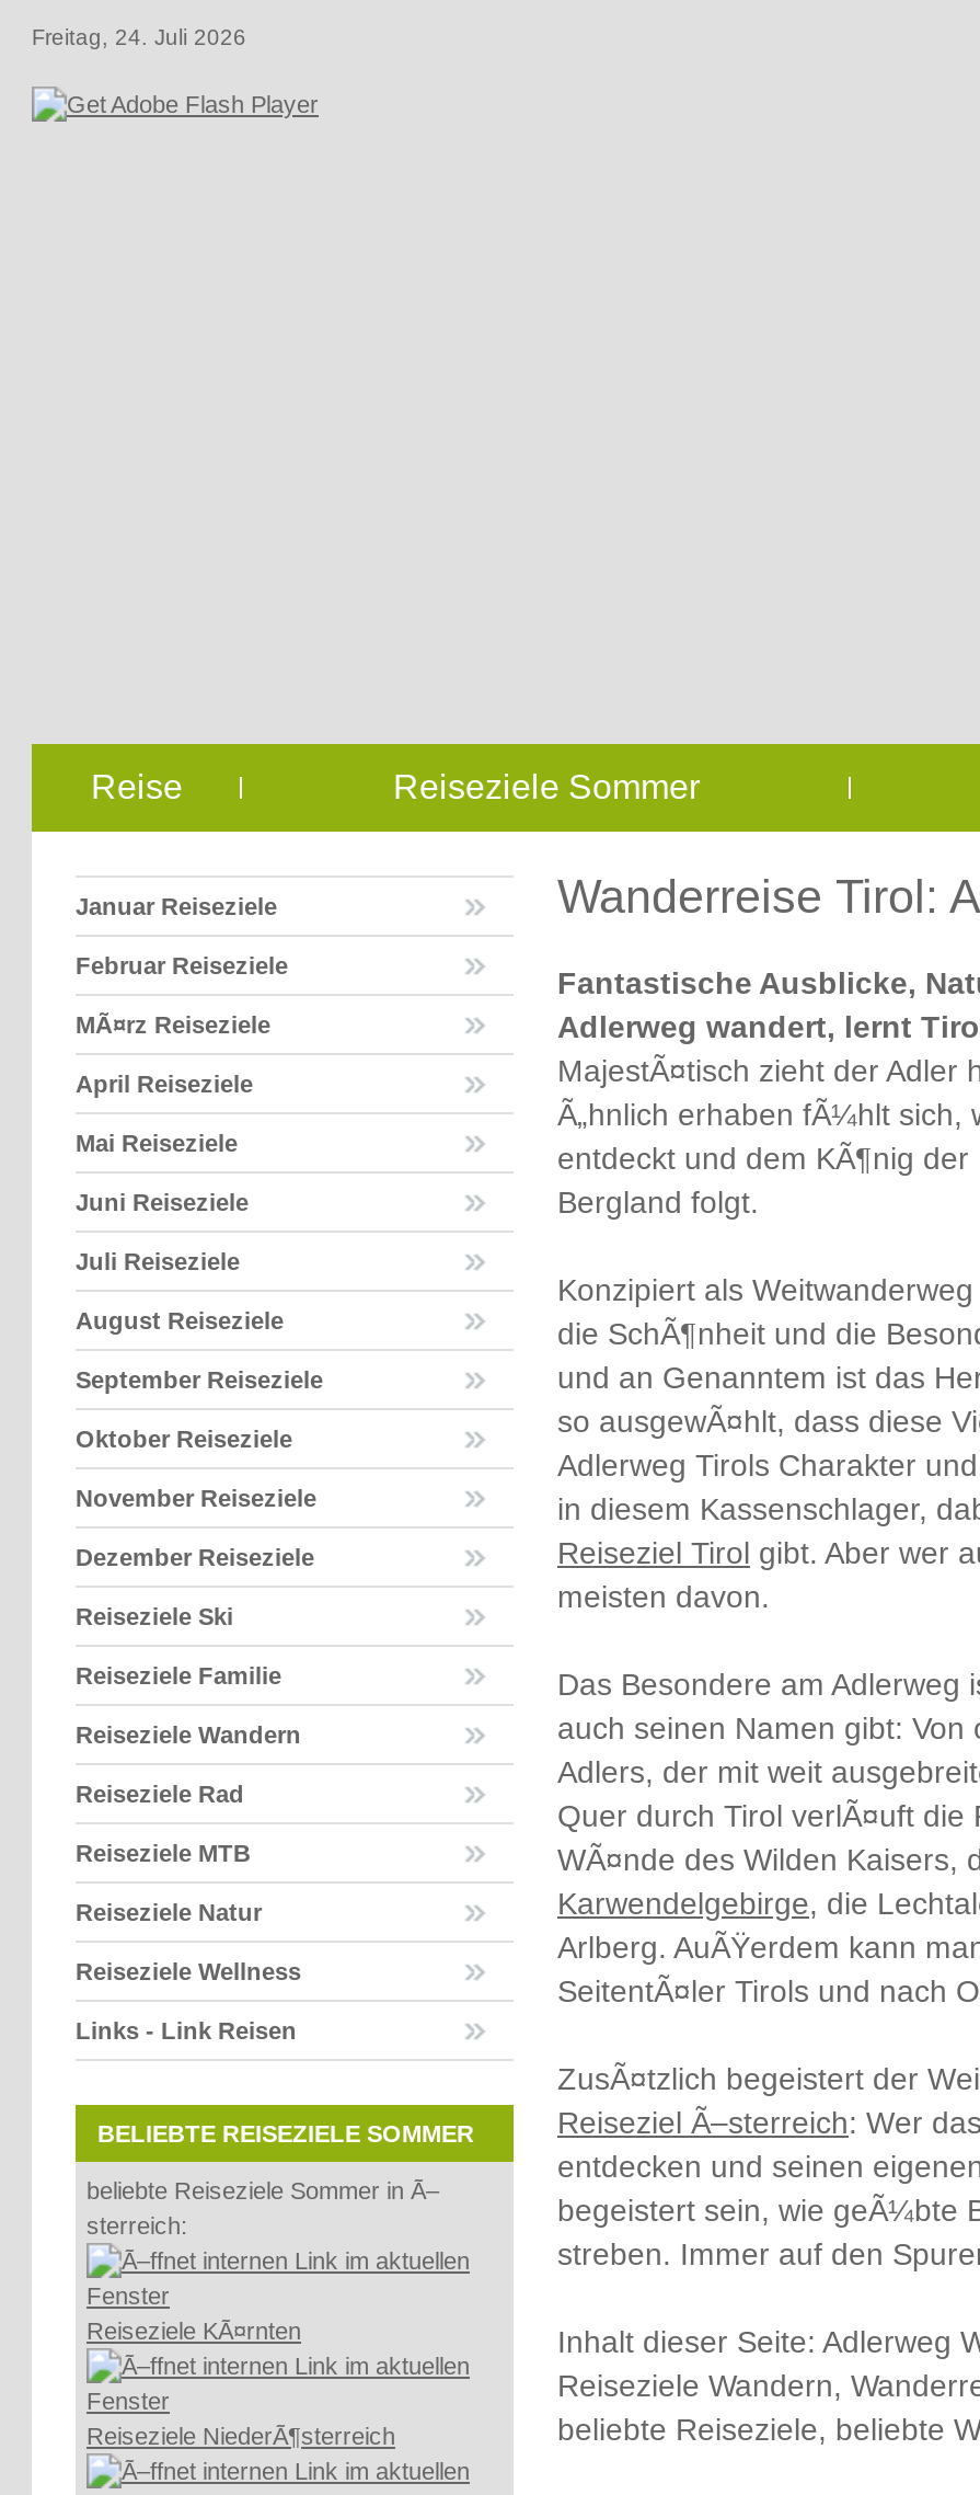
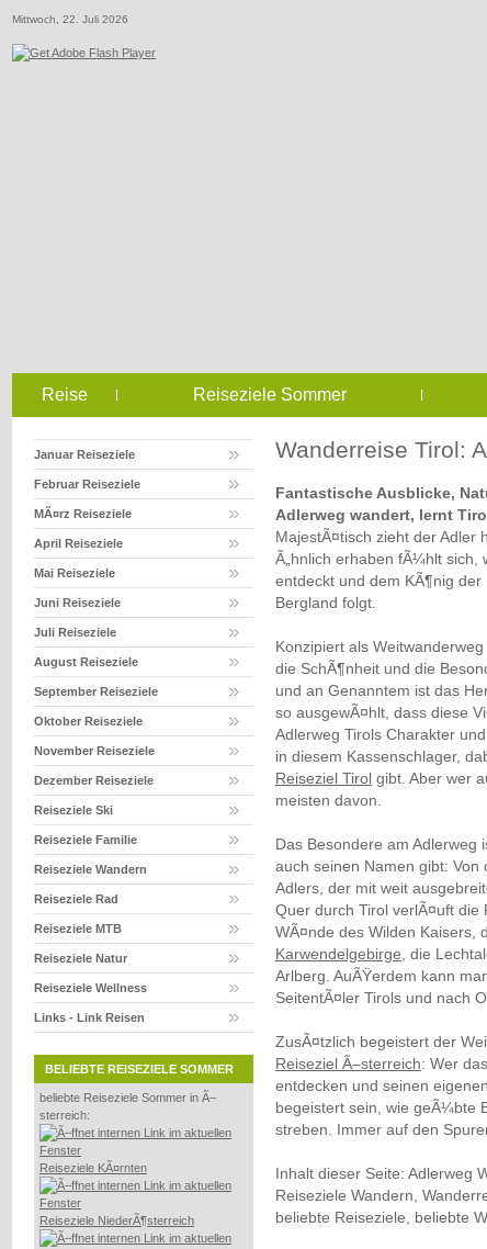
[32,25,246,49] Freitag, 24. Juli 2026 -> [12,13,128,25] Mittwoch, 22. Juli 2026

